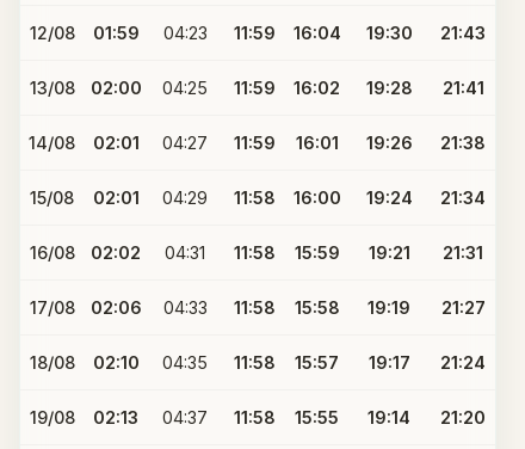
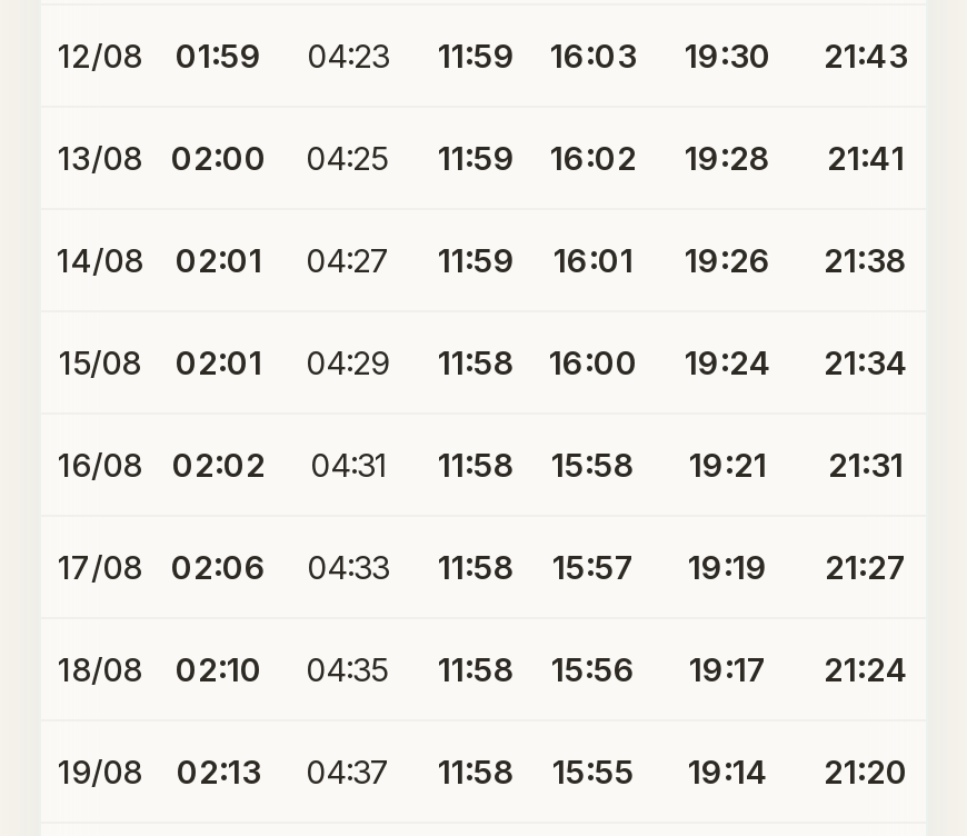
[29,23,486,43] 12/08 01:59 04:23 11:59 16:04 19:30 21:43 -> [58,37,908,74] 12/08 01:59 04:23 11:59 16:03 19:30 21:43
[29,242,483,263] 16/08 02:02 04:31 11:58 15:59 19:21 21:31 -> [58,446,904,484] 16/08 02:02 04:31 11:58 15:58 19:21 21:31
[29,297,485,318] 17/08 02:06 04:33 11:58 15:58 19:19 21:27 -> [58,548,907,586] 17/08 02:06 04:33 11:58 15:57 19:19 21:27
[29,352,486,373] 18/08 02:10 04:35 11:58 15:57 19:17 21:24 -> [58,650,908,688] 18/08 02:10 04:35 11:58 15:56 19:17 21:24

